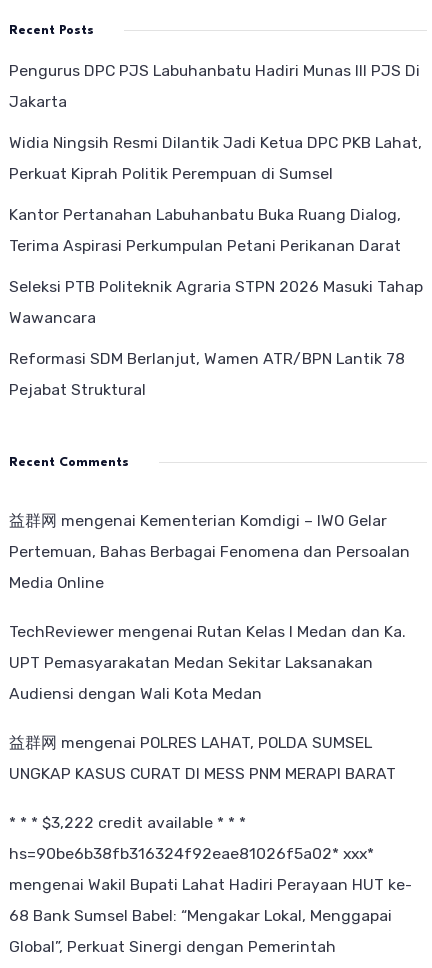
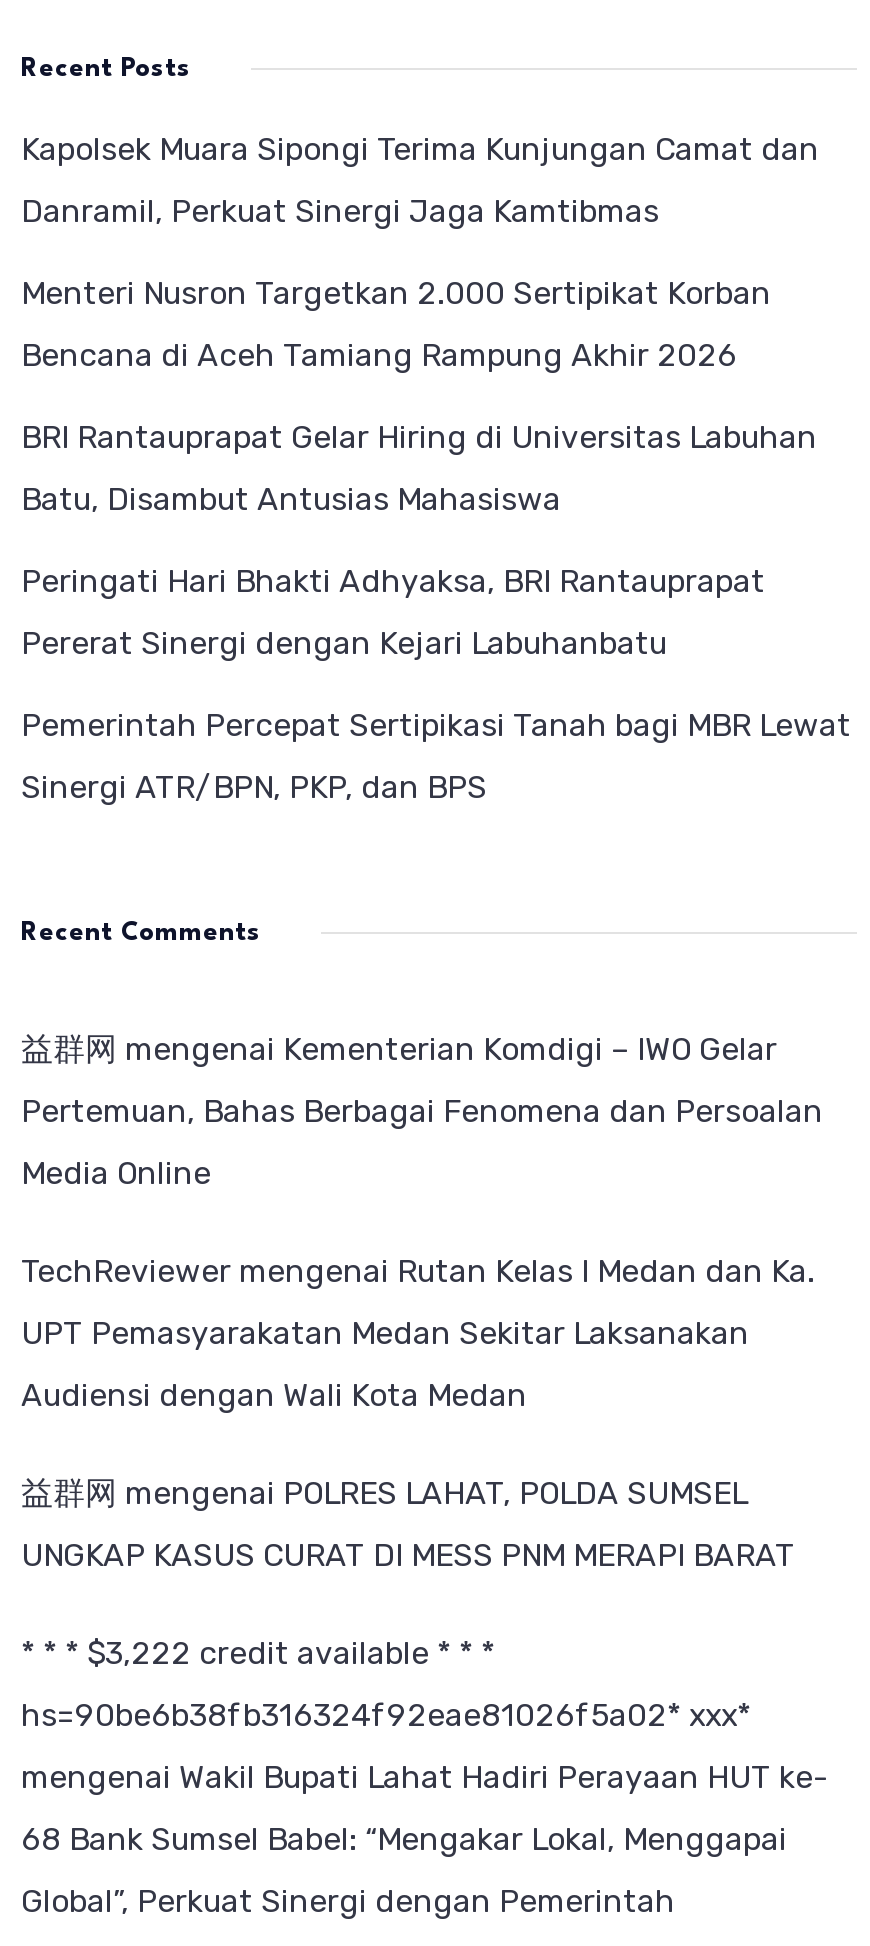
[9,61,420,80] Pengurus DPC PJS Labuhanbatu Hadiri Munas III PJS Di -> [21,130,819,168] Kapolsek Muara Sipongi Terima Kunjungan Camat dan
[9,92,67,111] Jakarta -> [21,192,659,230] Danramil, Perkuat Sinergi Jaga Kamtibmas
[9,133,422,152] Widia Ningsih Resmi Dilantik Jadi Ketua DPC PKB Lahat, -> [21,274,771,312] Menteri Nusron Targetkan 2.000 Sertipikat Korban
[9,164,333,183] Perkuat Kiprah Politik Perempuan di Sumsel -> [21,336,737,374] Bencana di Aceh Tamiang Rampung Akhir 2026
[9,205,401,224] Kantor Pertanahan Labuhanbatu Buka Ruang Dialog, -> [21,418,817,456] BRI Rantauprapat Gelar Hiring di Universitas Labuhan
[9,236,401,255] Terima Aspirasi Perkumpulan Petani Perikanan Darat -> [21,480,561,518] Batu, Disambut Antusias Mahasiswa
[9,277,423,296] Seleksi PTB Politeknik Agraria STPN 2026 Masuki Tahap -> [21,562,765,600] Peringati Hari Bhakti Adhyaksa, BRI Rantauprapat
[9,308,104,327] Wawancara -> [21,624,667,662] Pererat Sinergi dengan Kejari Labuhanbatu
[9,349,405,368] Reformasi SDM Berlanjut, Wamen ATR/BPN Lantik 78 -> [21,706,851,744] Pemerintah Percepat Sertipikasi Tanah bagi MBR Lewat
[9,380,146,399] Pejabat Struktural -> [21,768,487,806] Sinergi ATR/BPN, PKP, dan BPS

